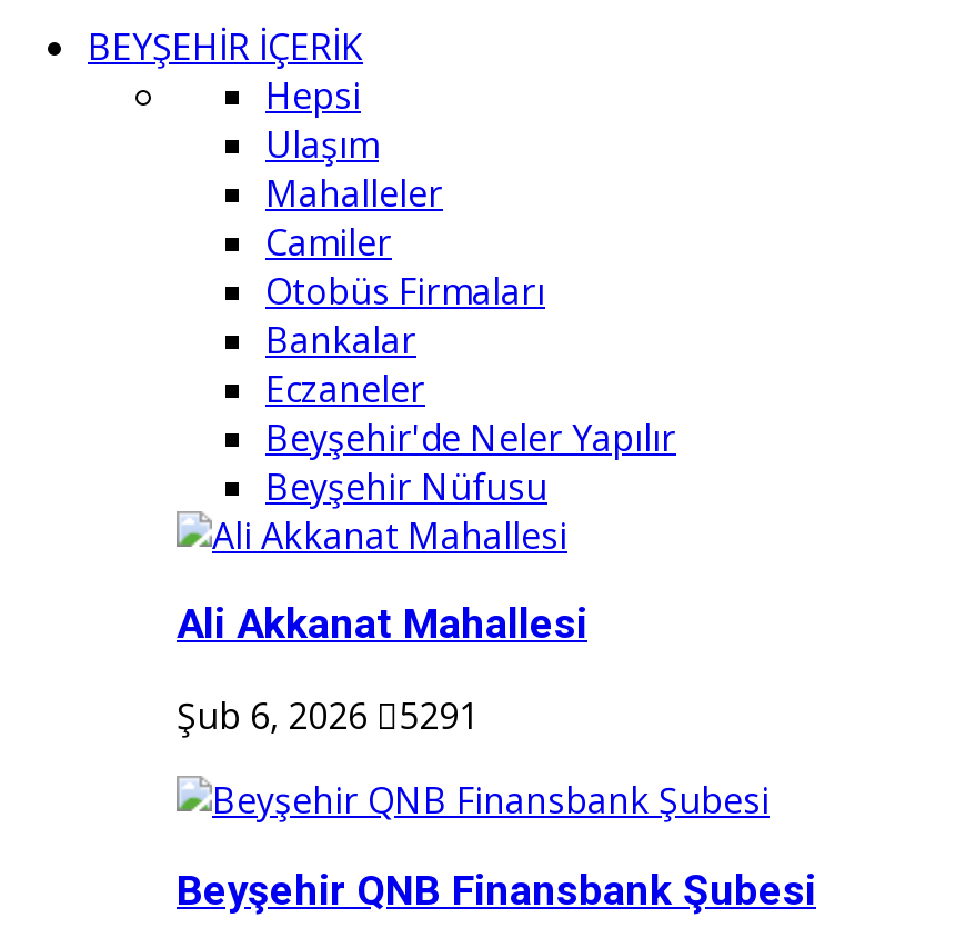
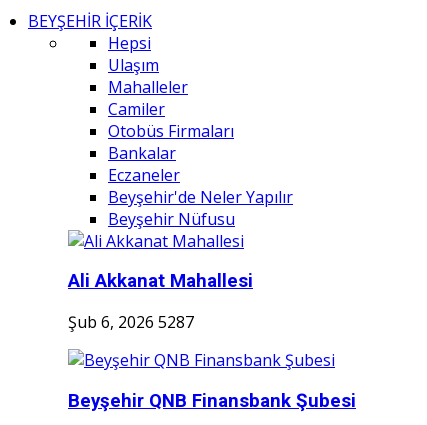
[177,691,479,740] Şub 6, 2026 | 5291 -> [68,311,194,333] Şub 6, 2026 5287

